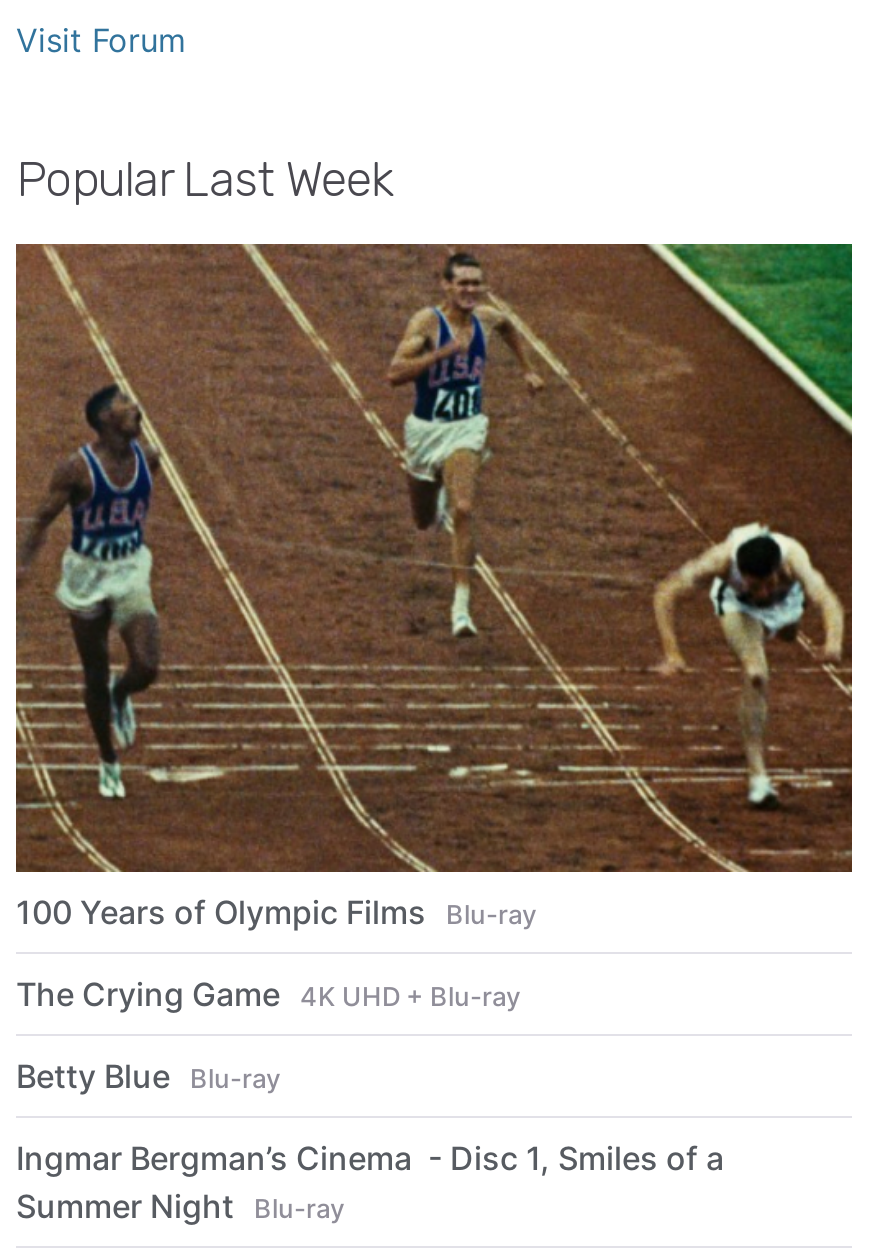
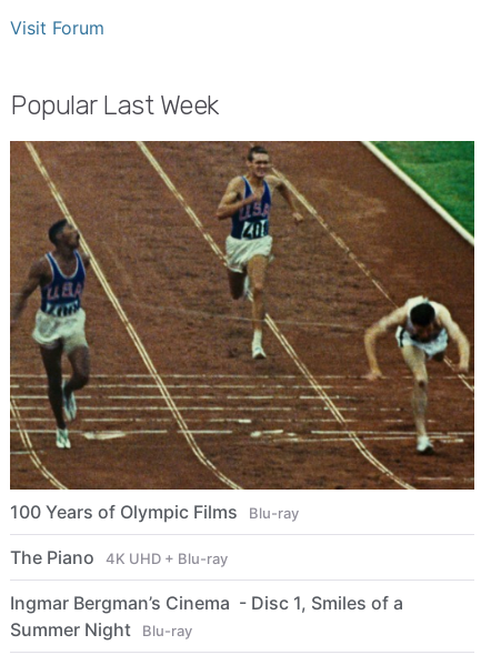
[16,973,520,1095] The Crying Game 4K UHD + Blu-ray | Betty Blue Blu-ray -> [10,546,228,568] The Piano 4K UHD + Blu-ray

